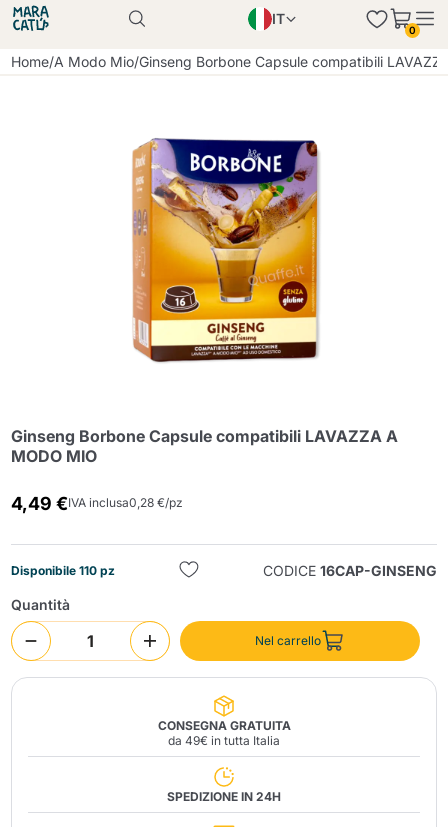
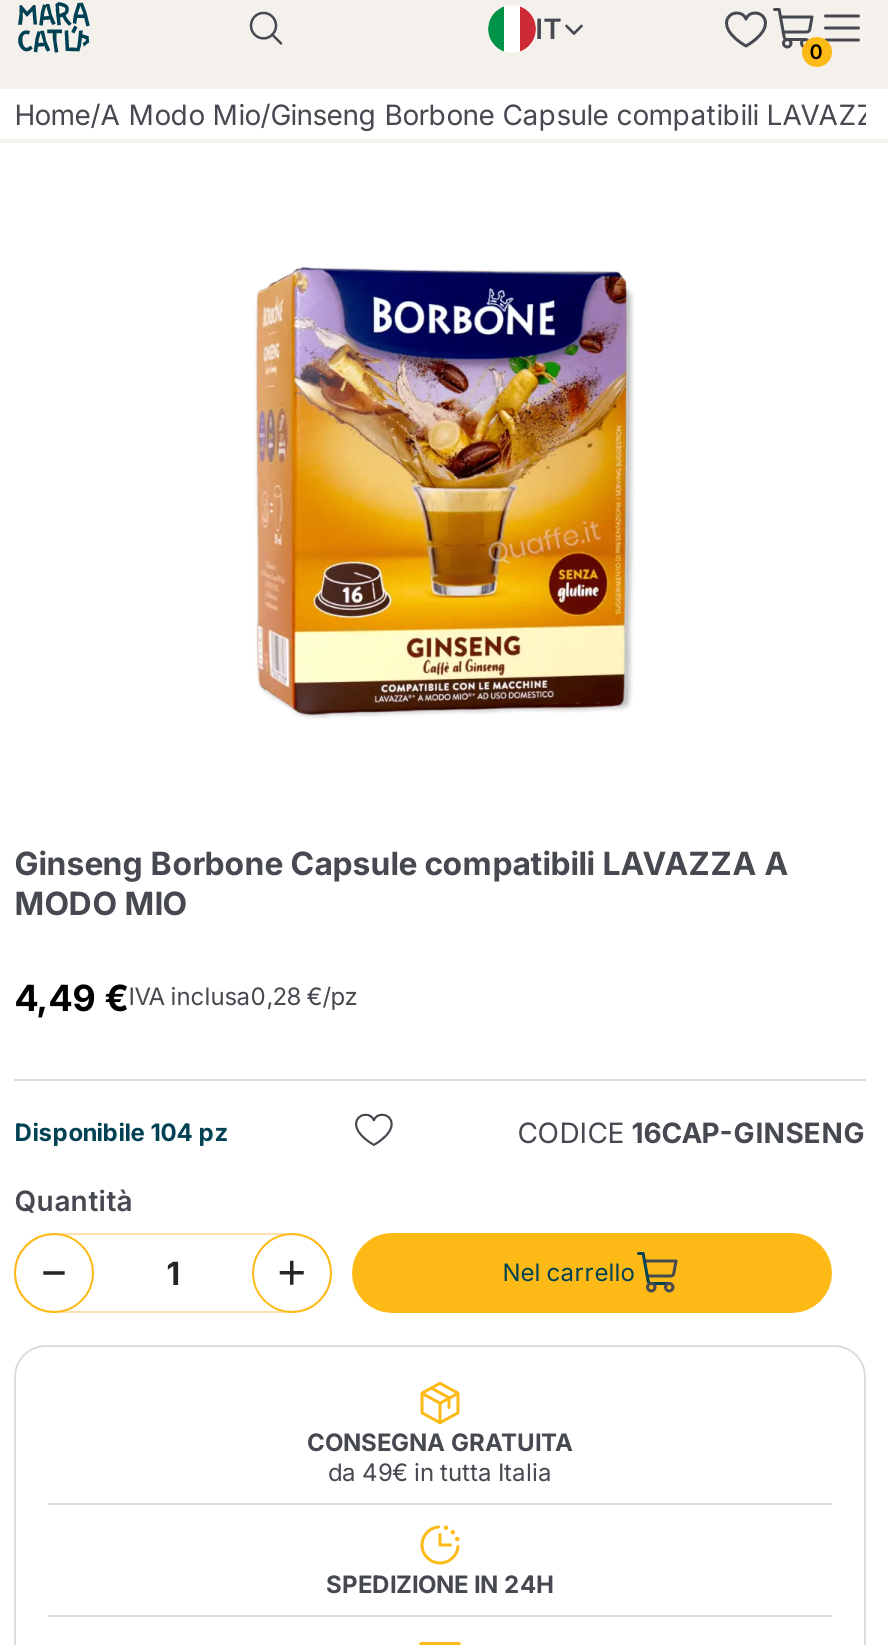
[11,563,115,578] Disponibile 110 pz -> [14,1117,228,1147] Disponibile 104 pz

